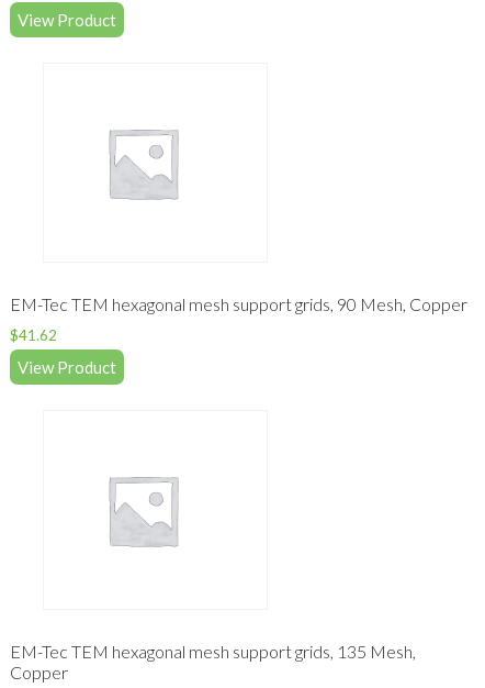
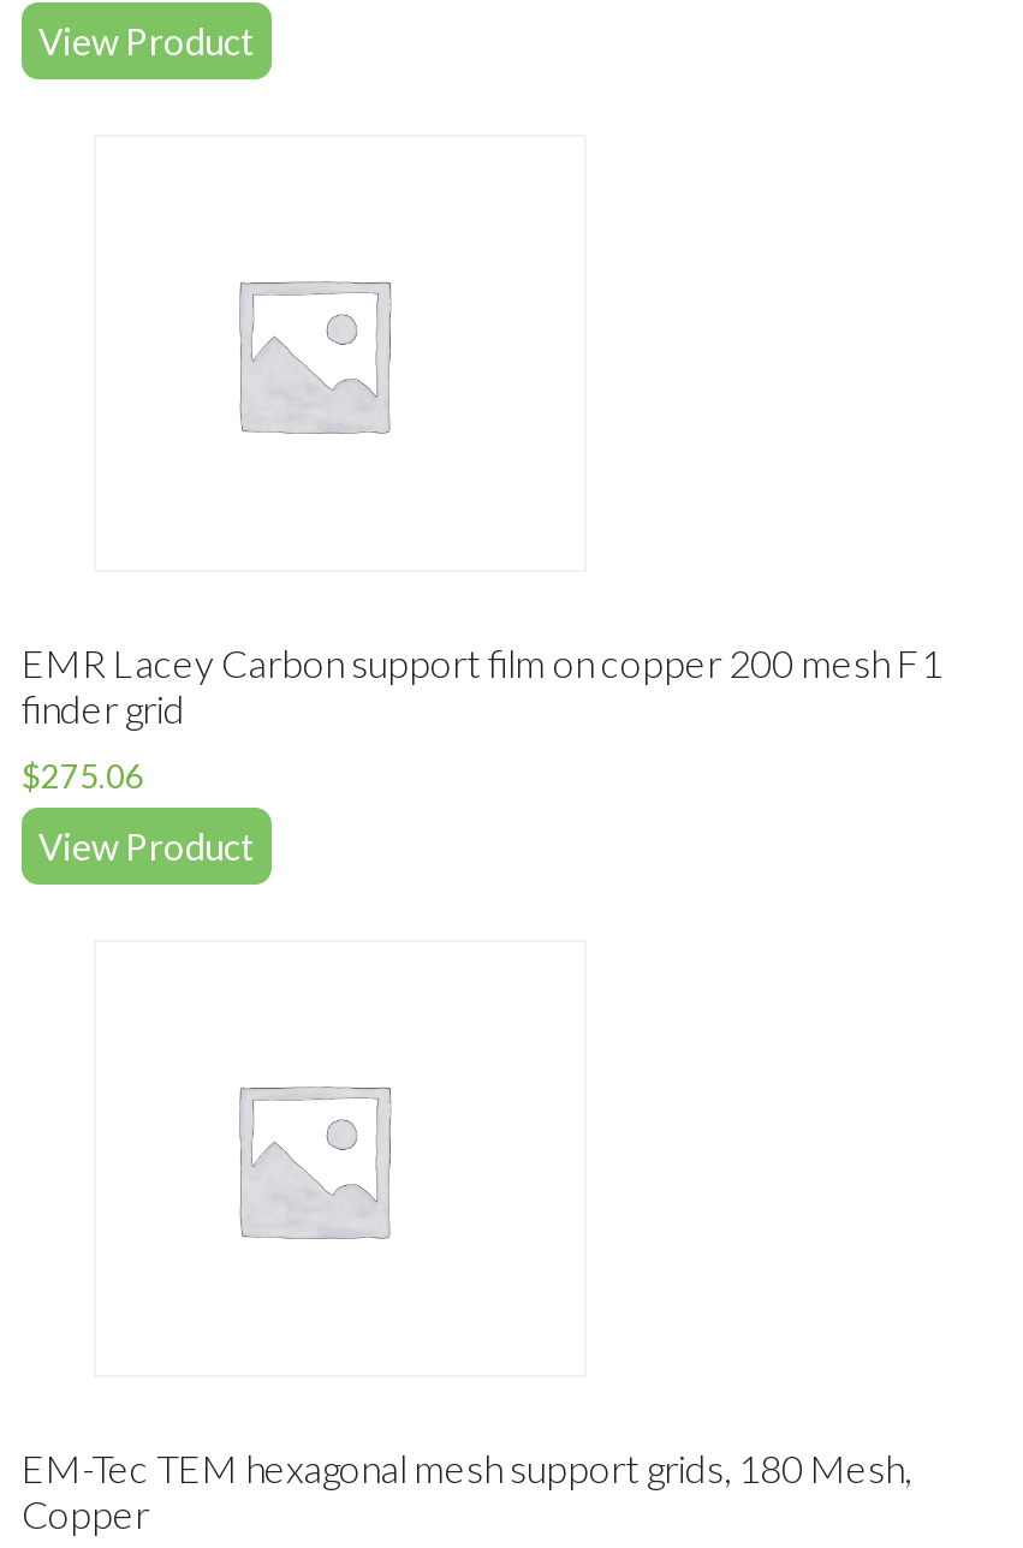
[10,293,467,314] EM-Tec TEM hexagonal mesh support grids, 90 Mesh, Copper -> [22,639,942,730] EMR Lacey Carbon support film on copper 200 mesh F1 | finder grid
[10,325,57,344] $41.62 -> [22,754,144,795] $275.06
[10,640,416,661] EM-Tec TEM hexagonal mesh support grids, 135 Mesh, -> [22,1444,911,1490] EM-Tec TEM hexagonal mesh support grids, 180 Mesh,

